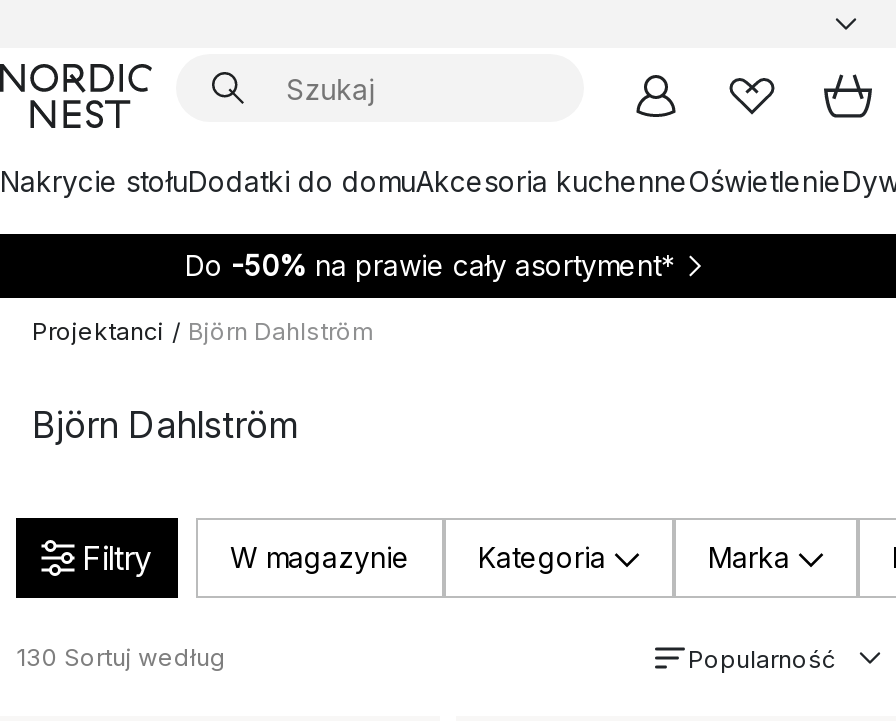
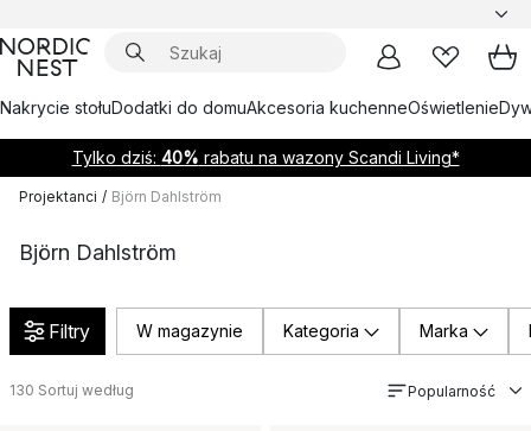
[185,248,675,282] Do -50% na prawie cały asortyment* -> [72,147,459,167] Tylko dziś: 40% rabatu na wazony Scandi Living*

